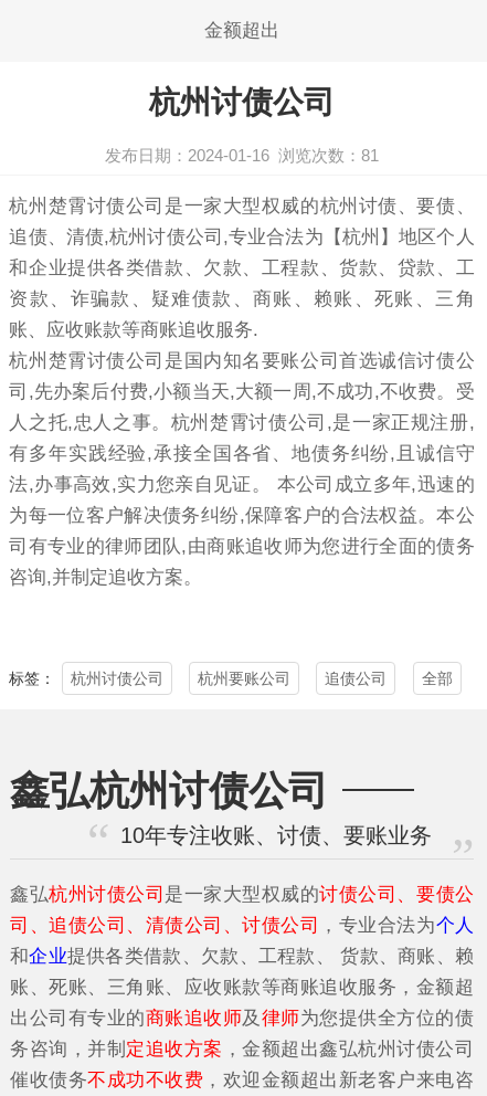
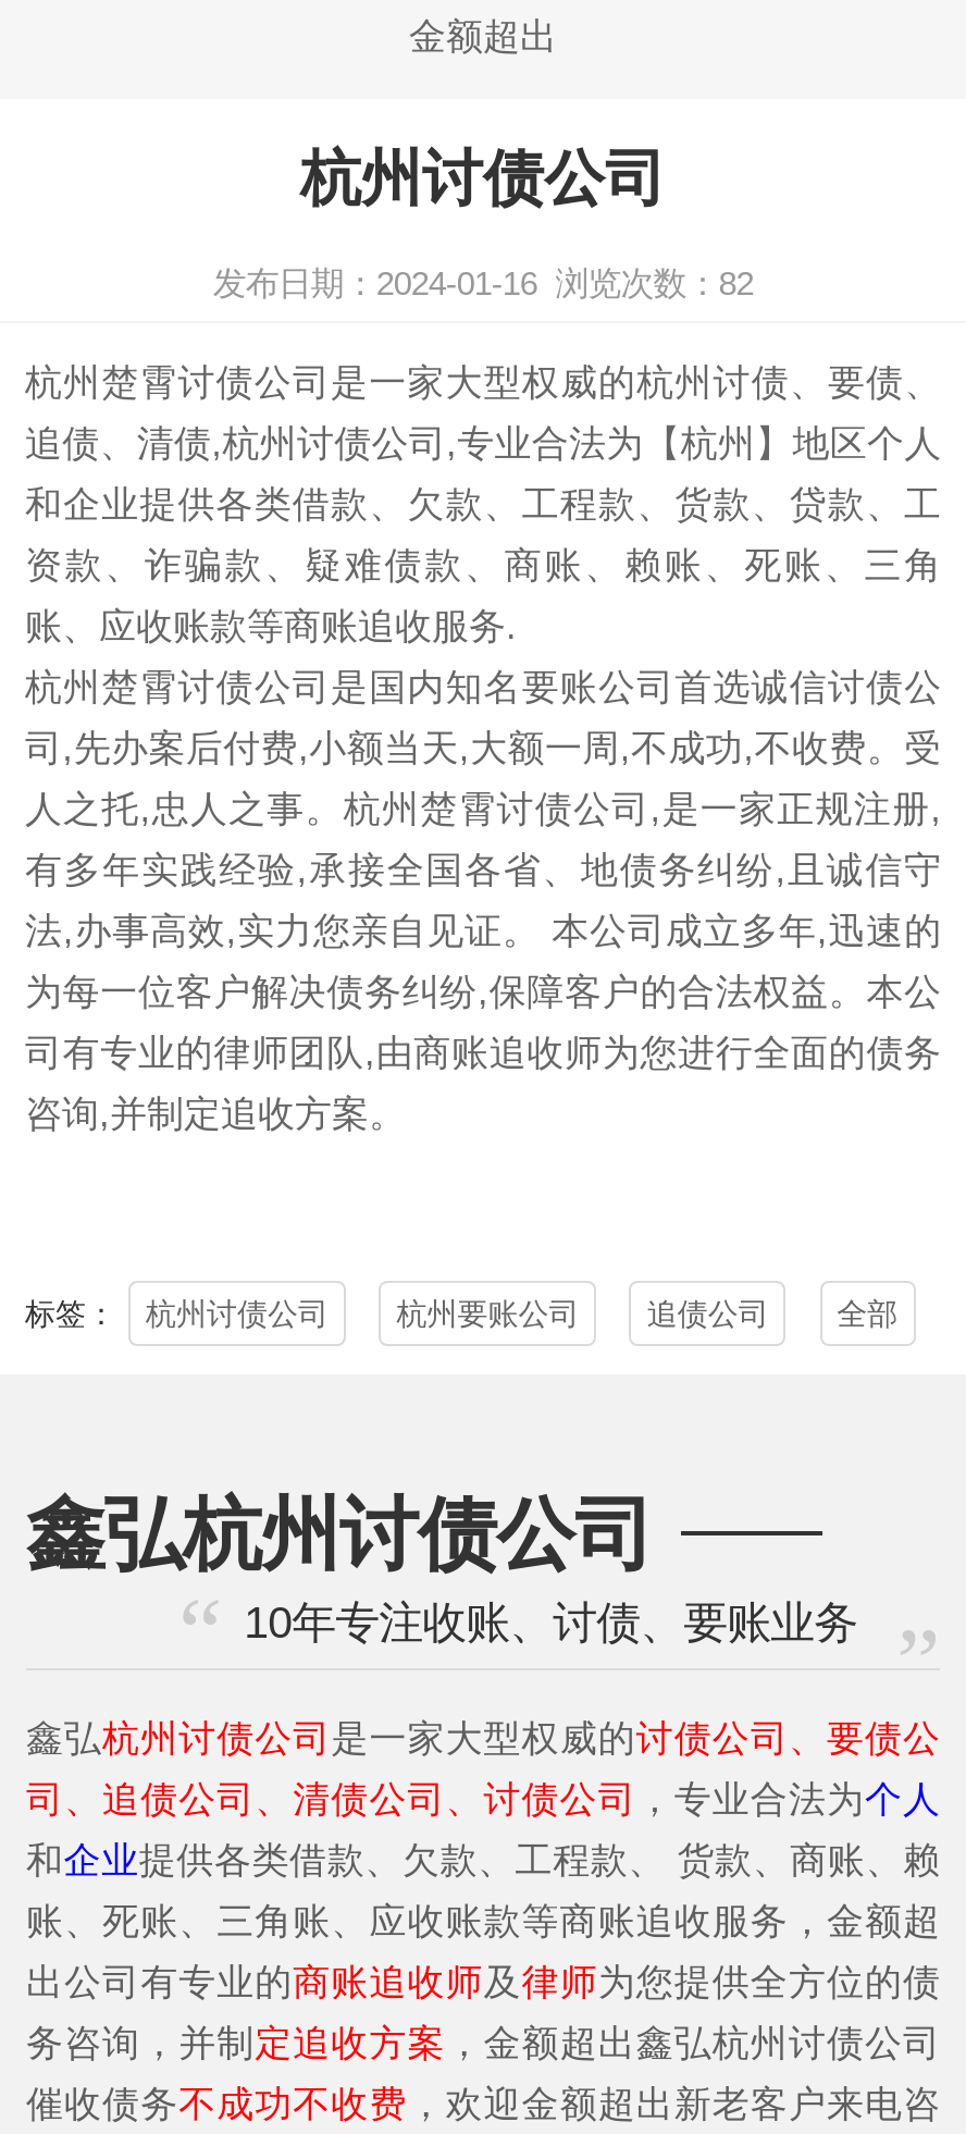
[105,146,379,165] 发布日期：2024-01-16 浏览次数：81 -> [213,264,753,301] 发布日期：2024-01-16 浏览次数：82

